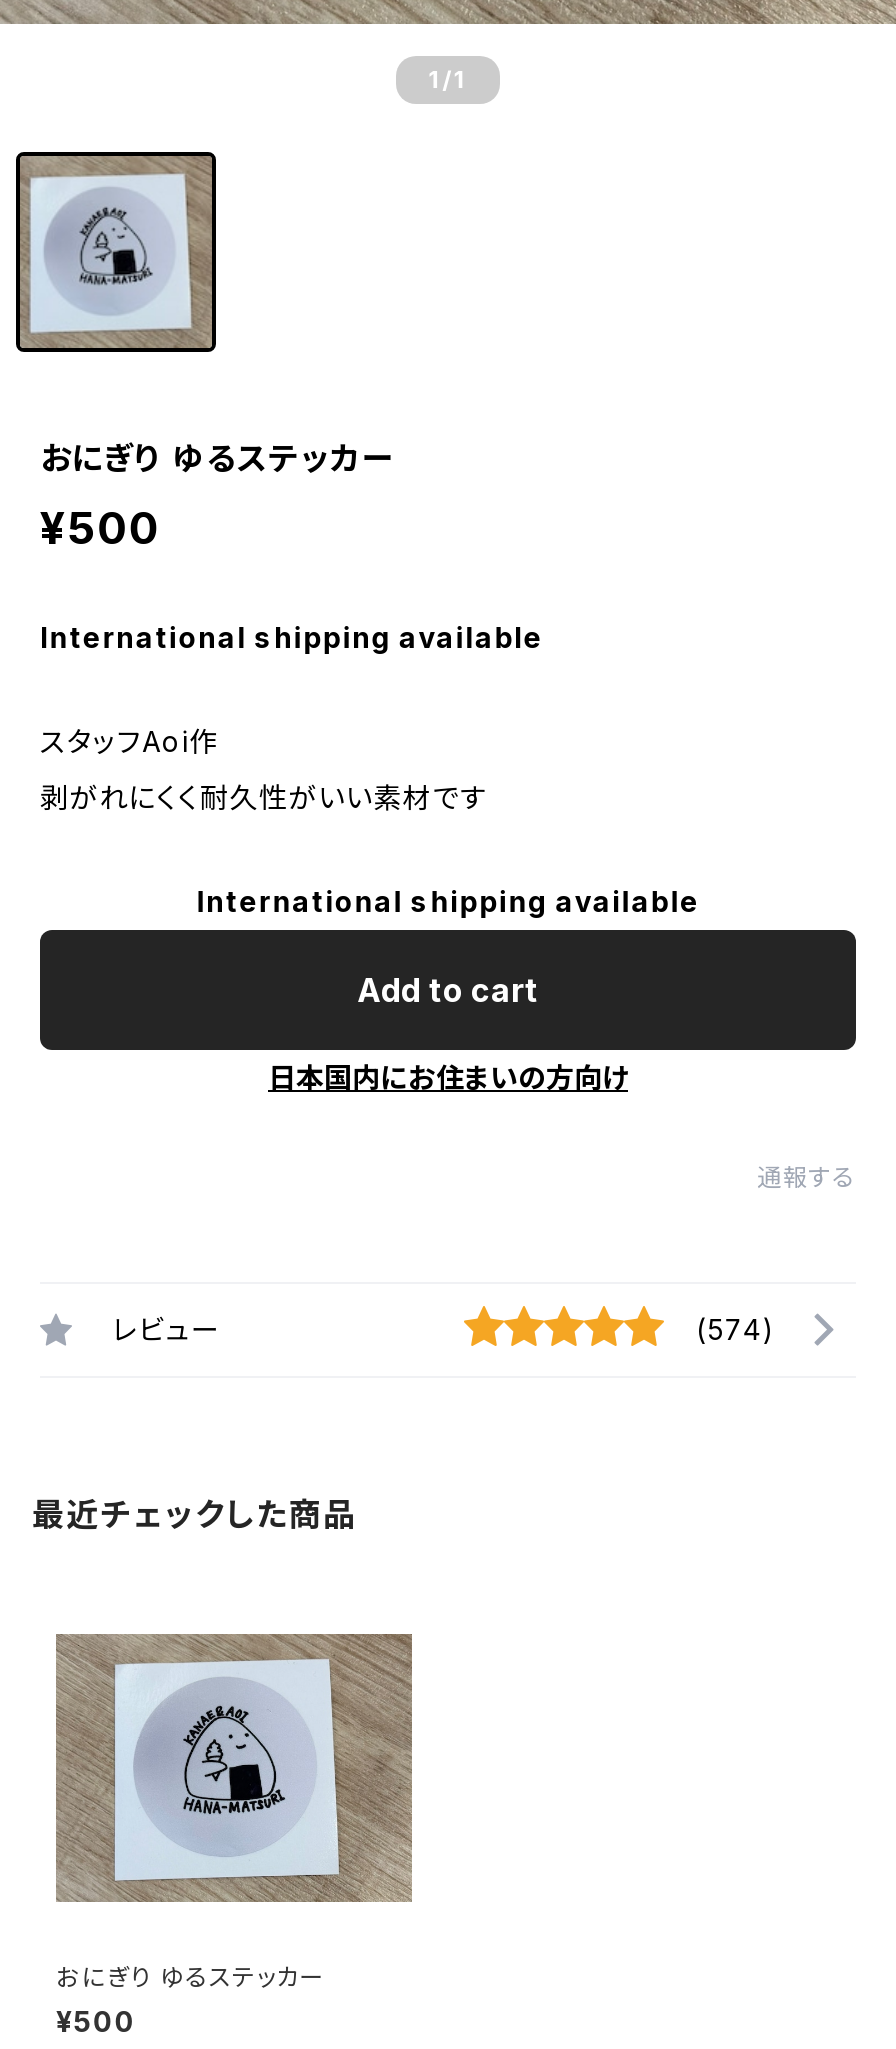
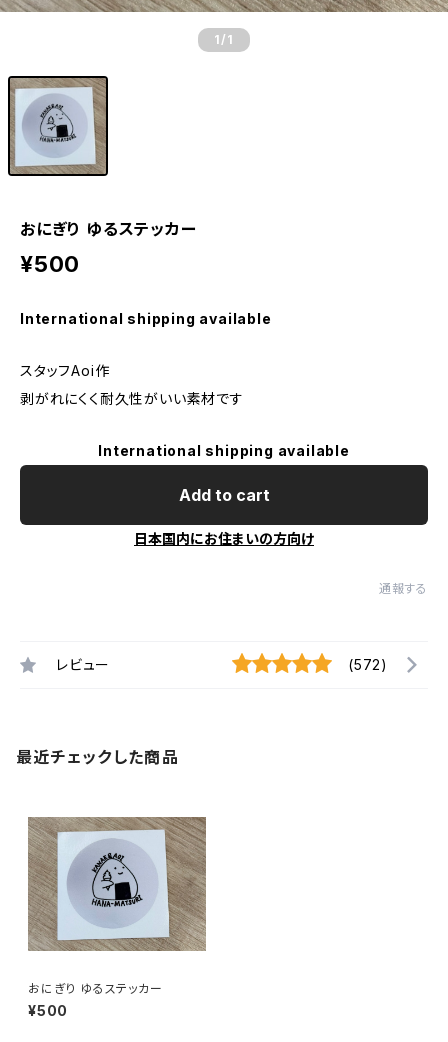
[696,1312,776,1346] (574) -> [348,656,388,673] (572)

